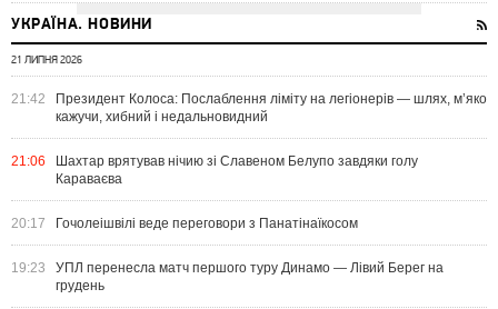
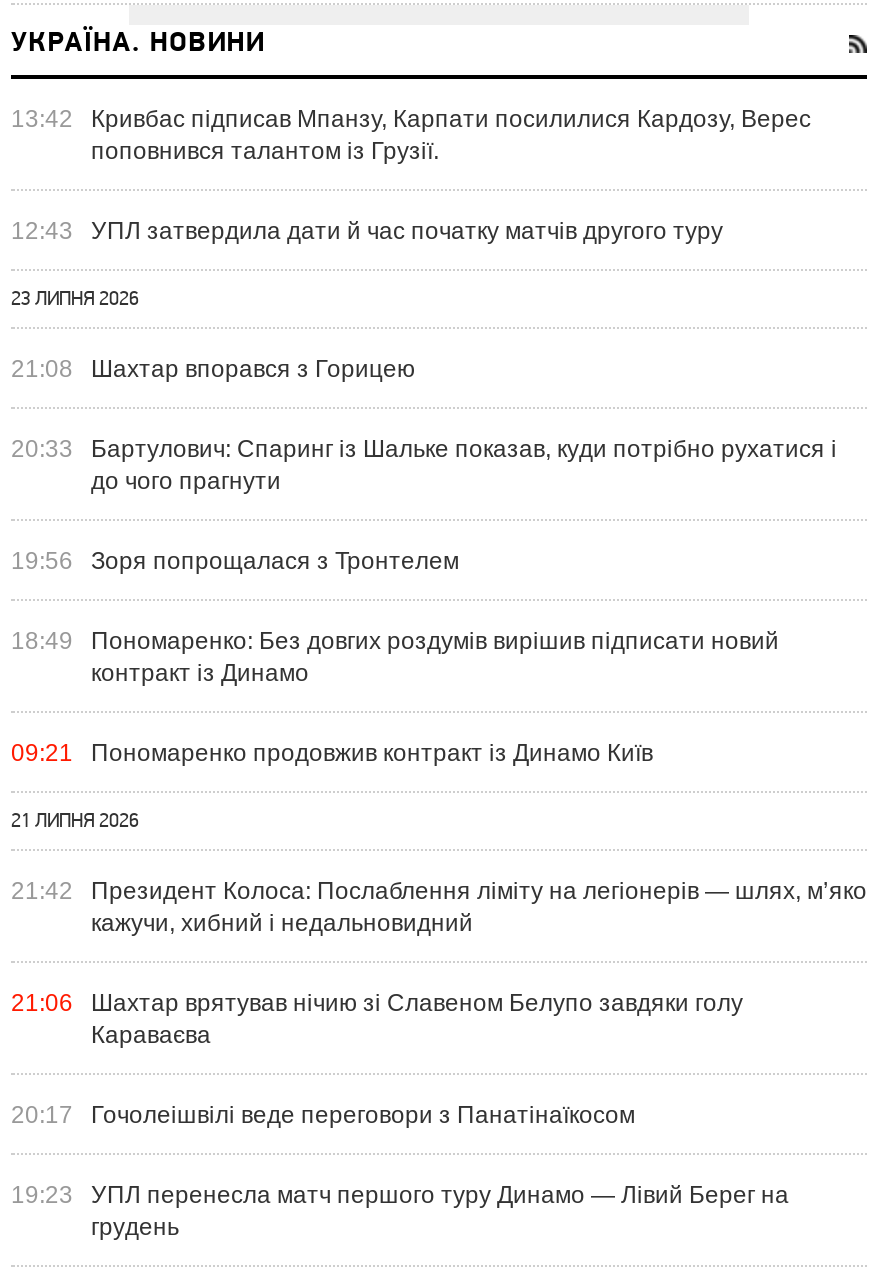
none -> [11,106,837,768] 13:42 | Кривбас підписав Мпанзу, Карпати посилилися Кардозу, Верес | поповнився талантом із Грузії. | 12:43 | УПЛ затвердила дати й час початку матчів другого туру | 23 ЛИПНЯ 2026 | 21:08 | Шахтар впорався з Горицею | 20:33 | Бартулович: Спаринг із Шальке показав, куди потрібно рухатися і | до чого прагнути | 19:56 | Зоря попрощалася з Тронтелем | 18:49 | Пономаренко: Без довгих роздумів вирішив підписати новий | контракт із Динамо | 09:21 | Пономаренко продовжив контракт із Динамо Київ

